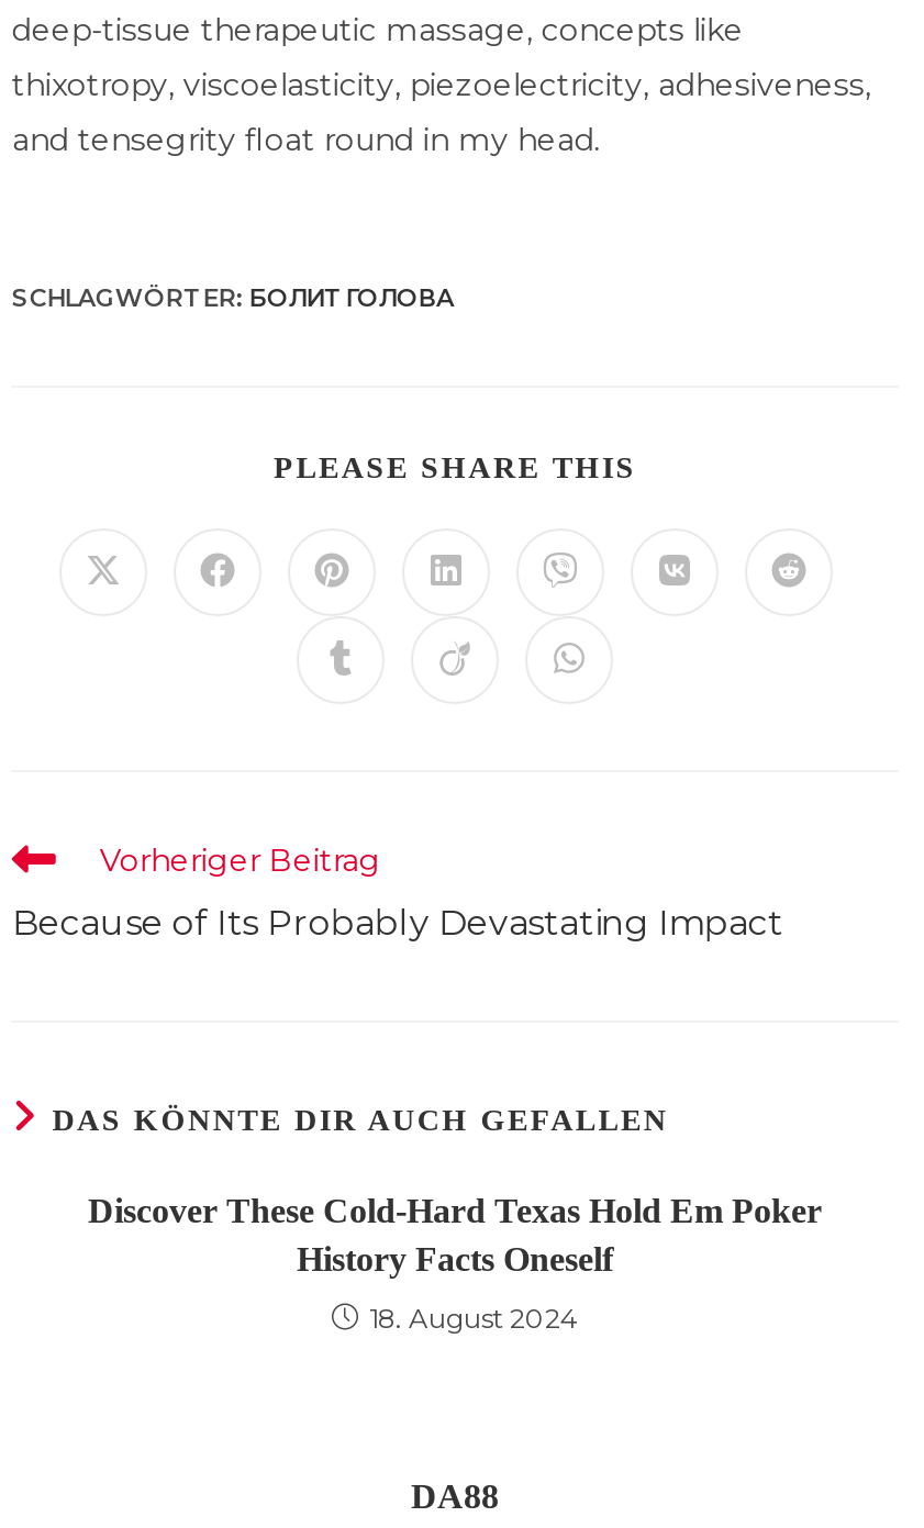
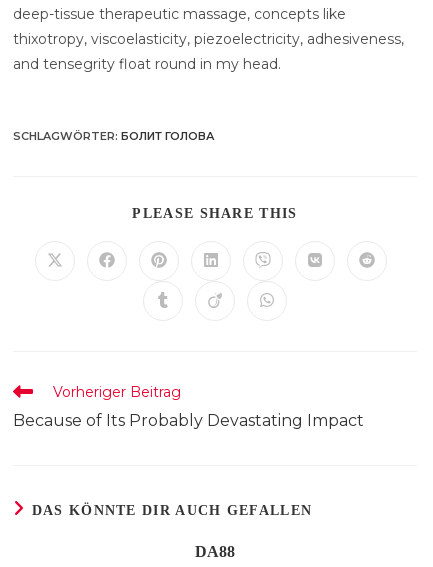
[88,1192,822,1335] Discover These Cold-Hard Texas Hold Em Poker | History Facts Oneself | 18. August 2024 -> none

